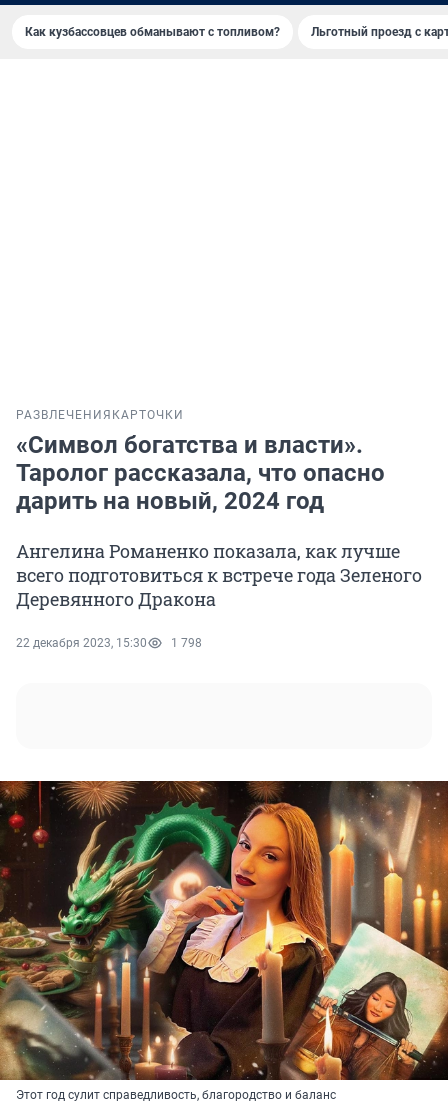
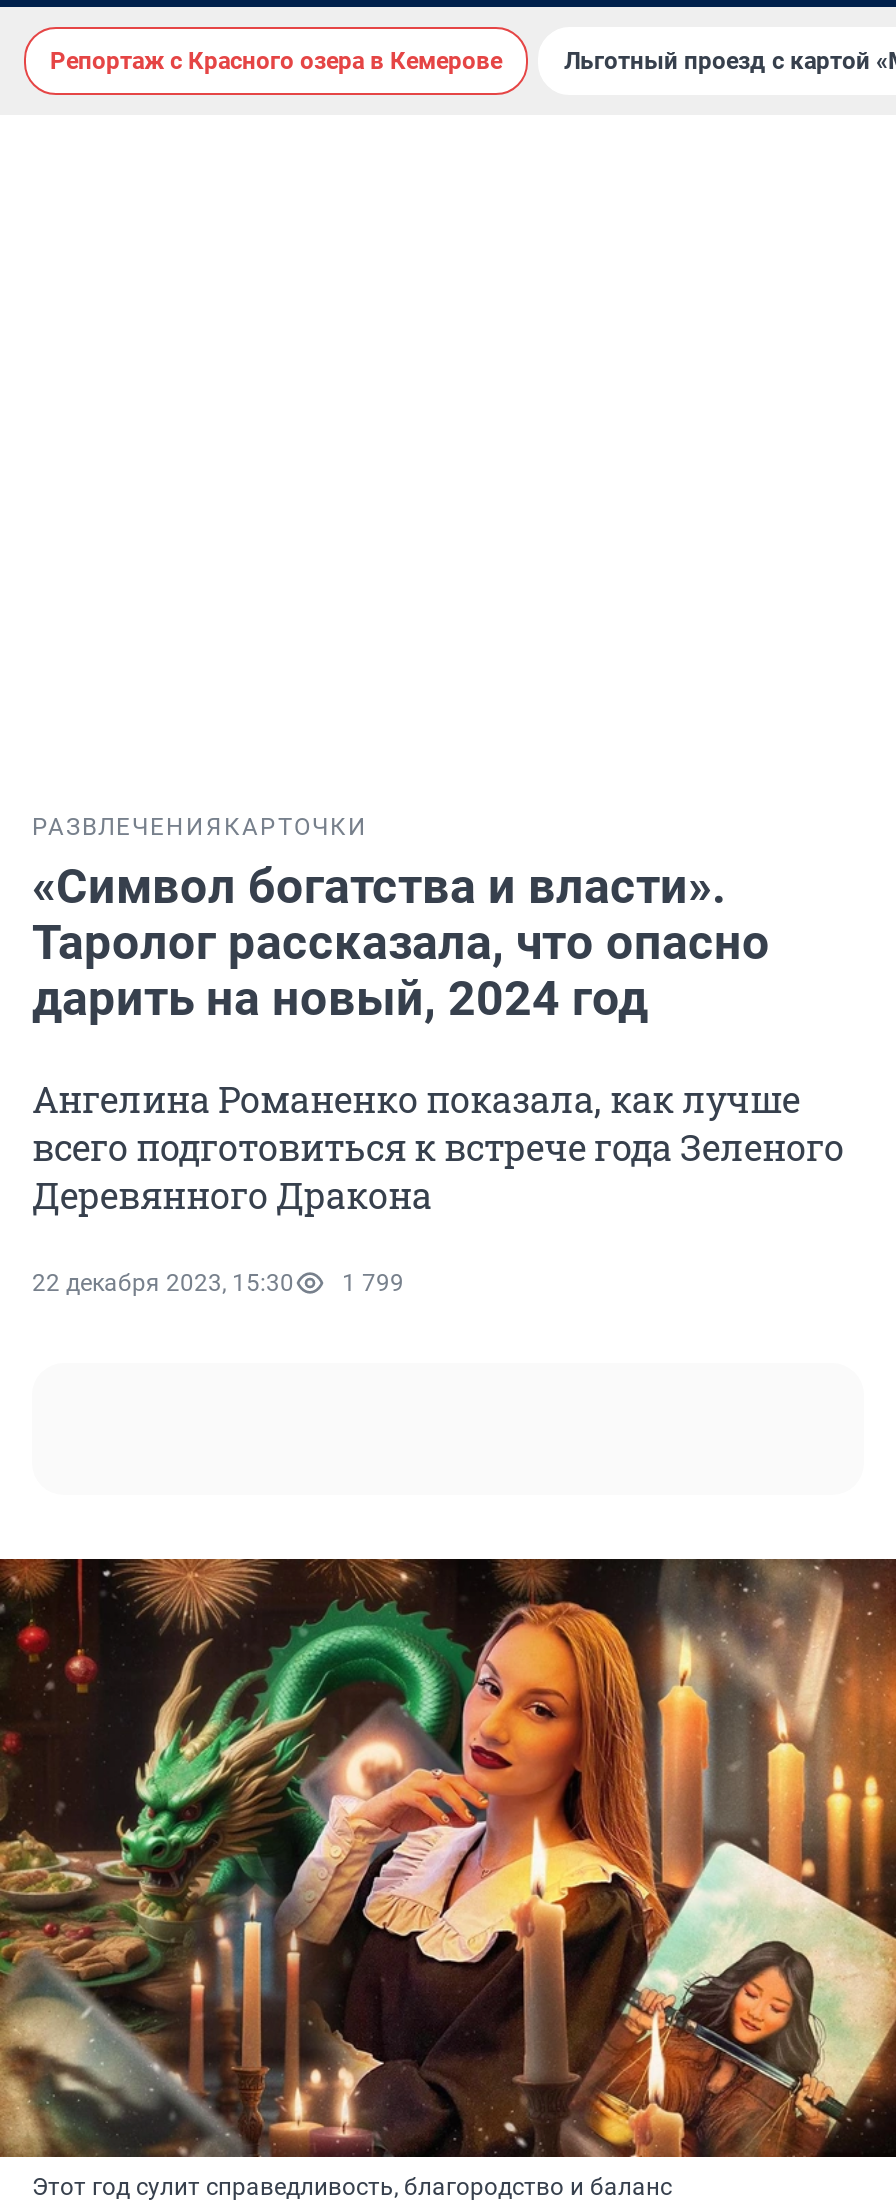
[25,25,280,39] Как кузбассовцев обманывают с топливом? -> [50,47,502,75] Репортаж с Красного озера в Кемерове
[16,636,202,650] 22 декабря 2023, 15:30 1 798 -> [32,1269,404,1297] 22 декабря 2023, 15:30 1 799

